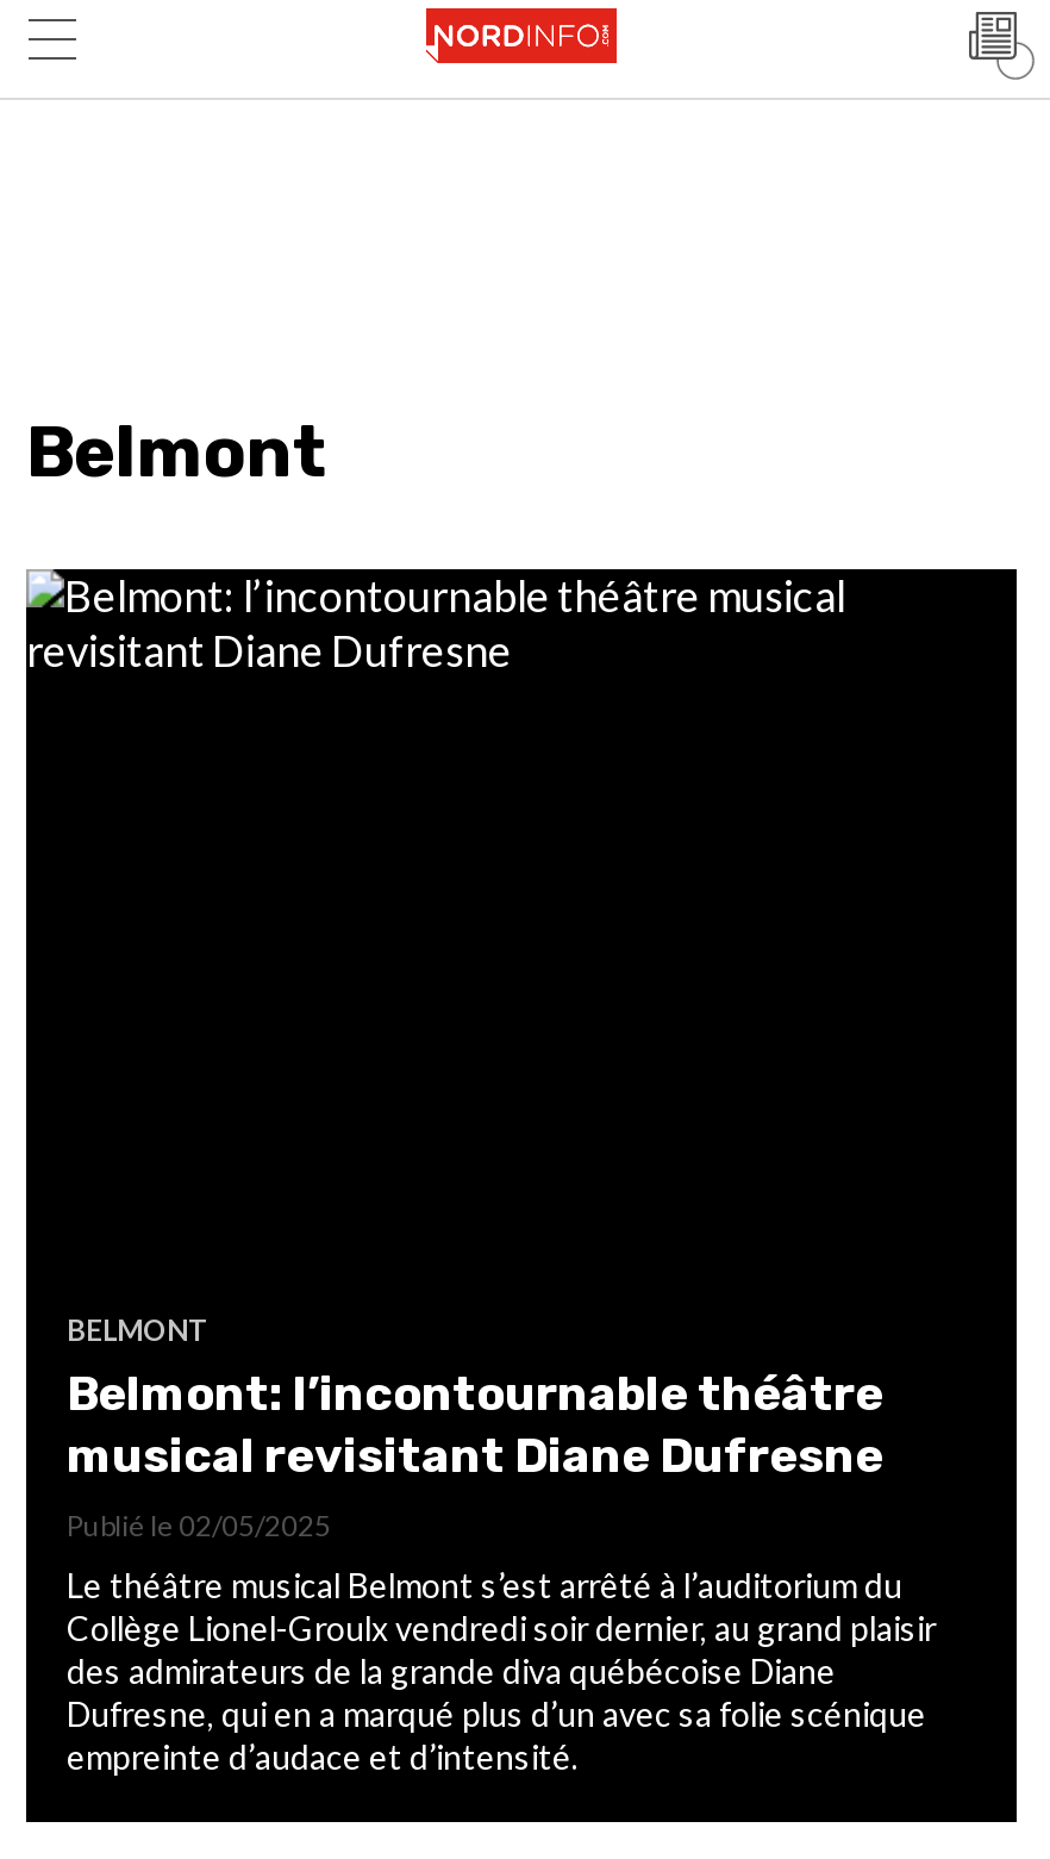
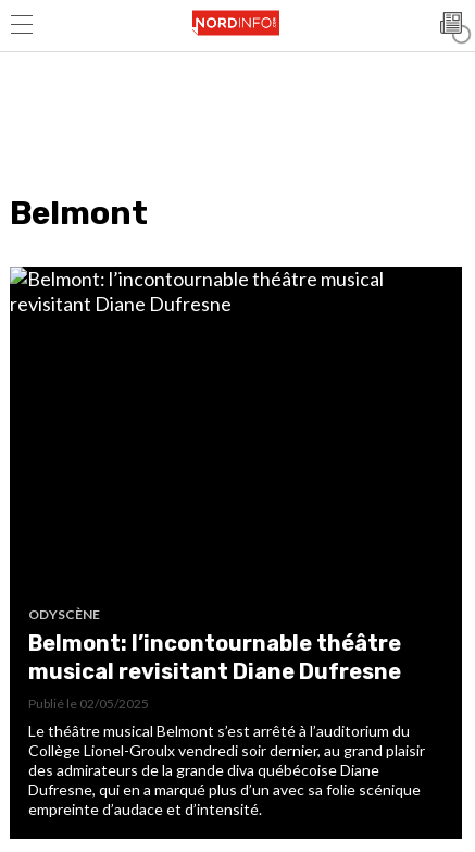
[67,1313,210,1349] BELMONT -> [28,607,100,623] ODYSCÈNE

